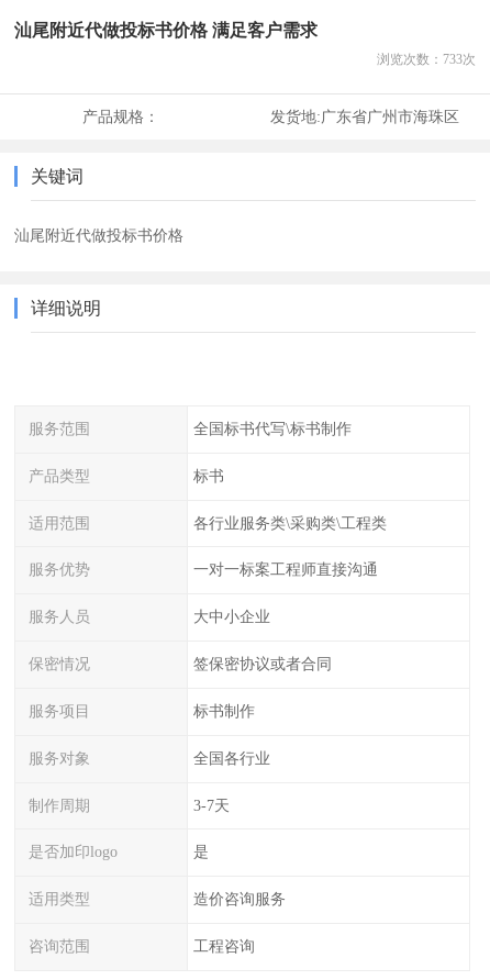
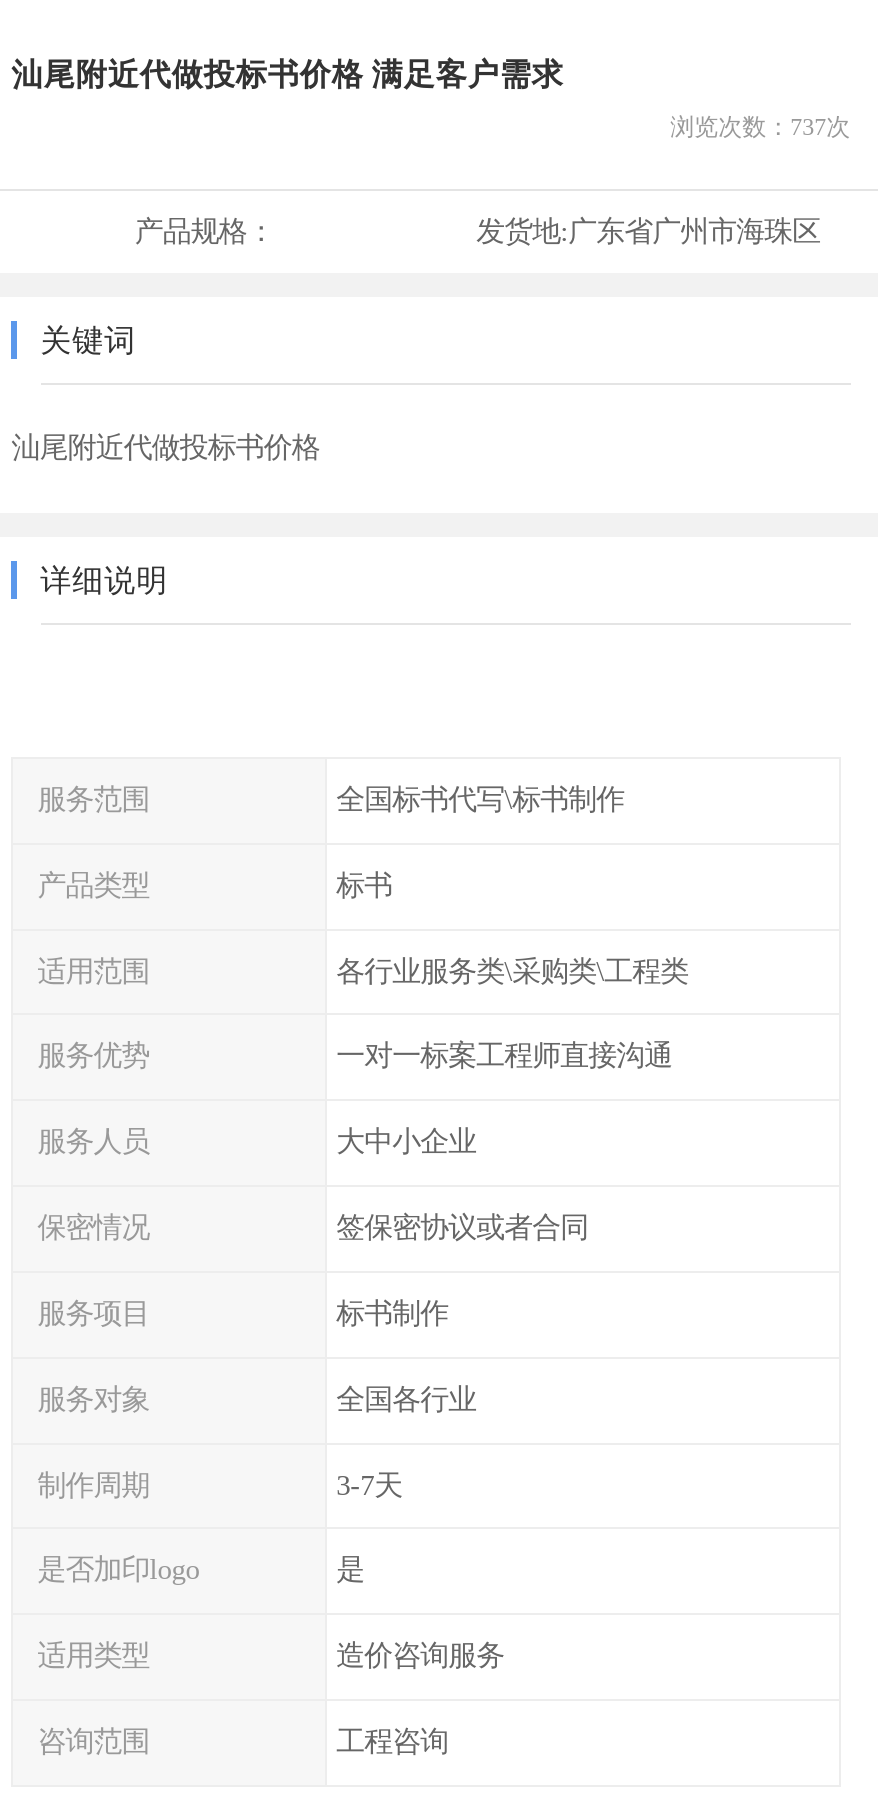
[377,52,475,67] 浏览次数：733次 -> [670,113,850,141] 浏览次数：737次

